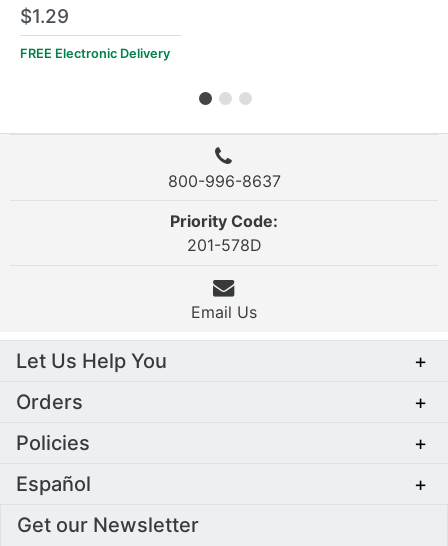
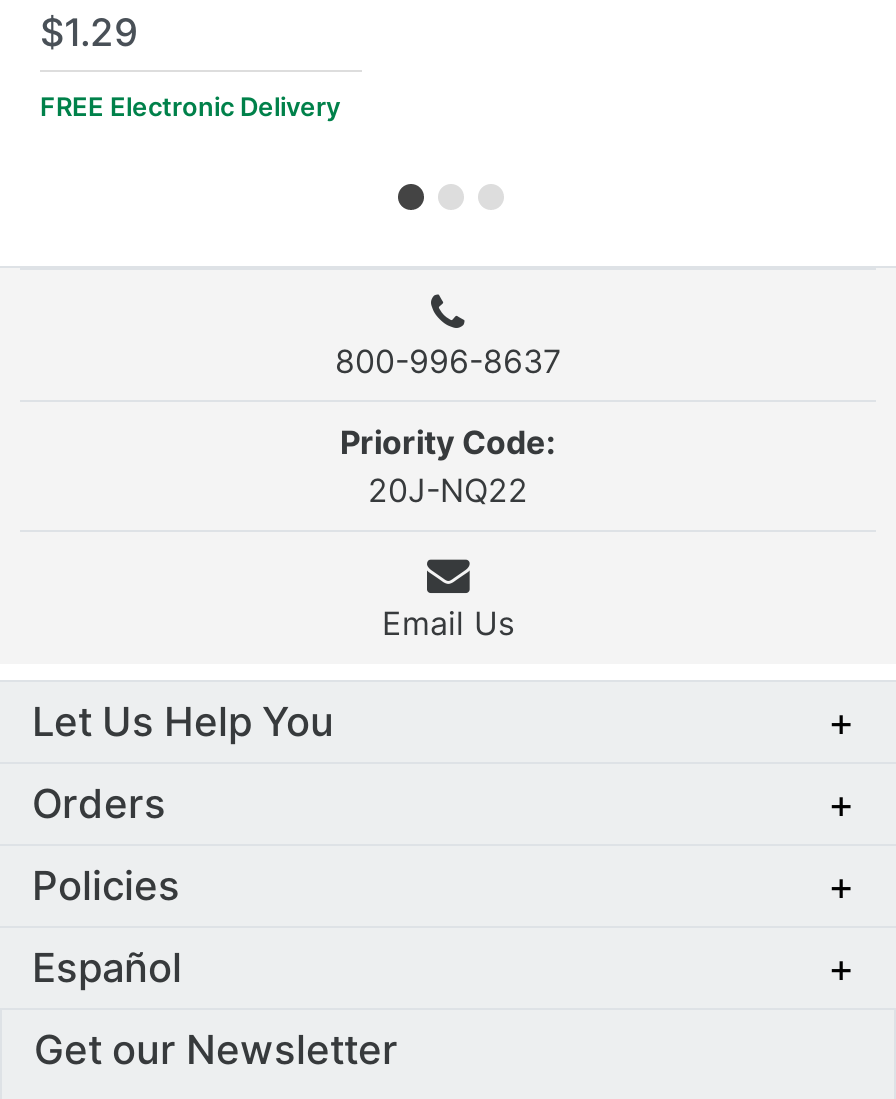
[186,235,261,255] 201-578D -> [368,471,528,511] 20J-NQ22

